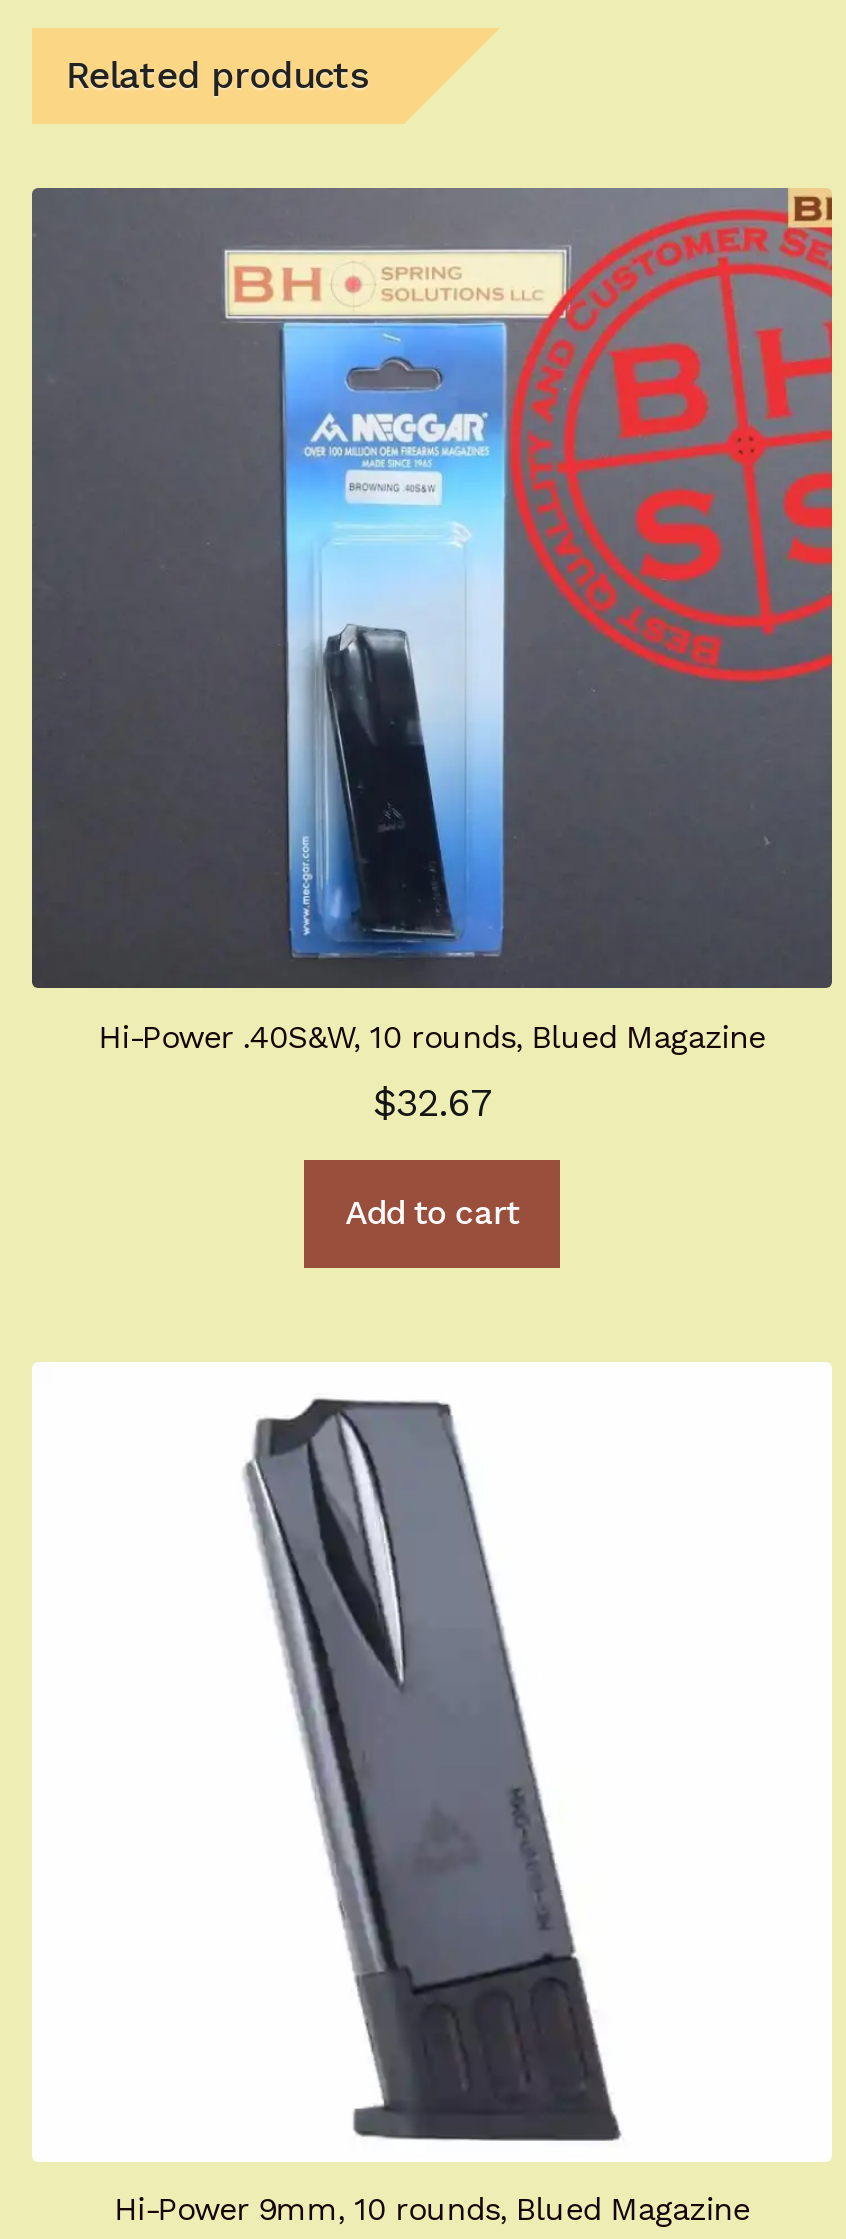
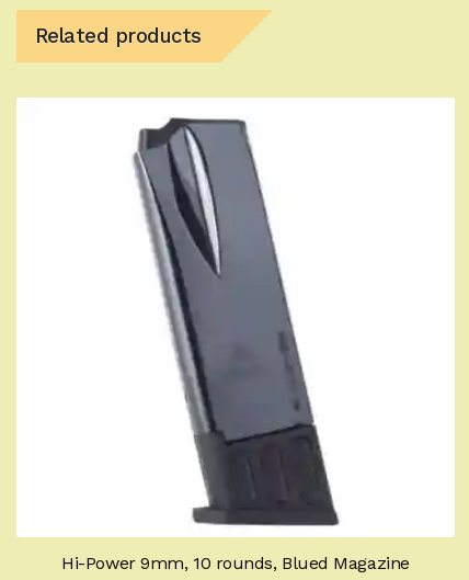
[30,186,834,1233] [image] | Hi-Power .40S&W, 10 rounds, Blued Magazine | $32.67 | Add to cart -> none

